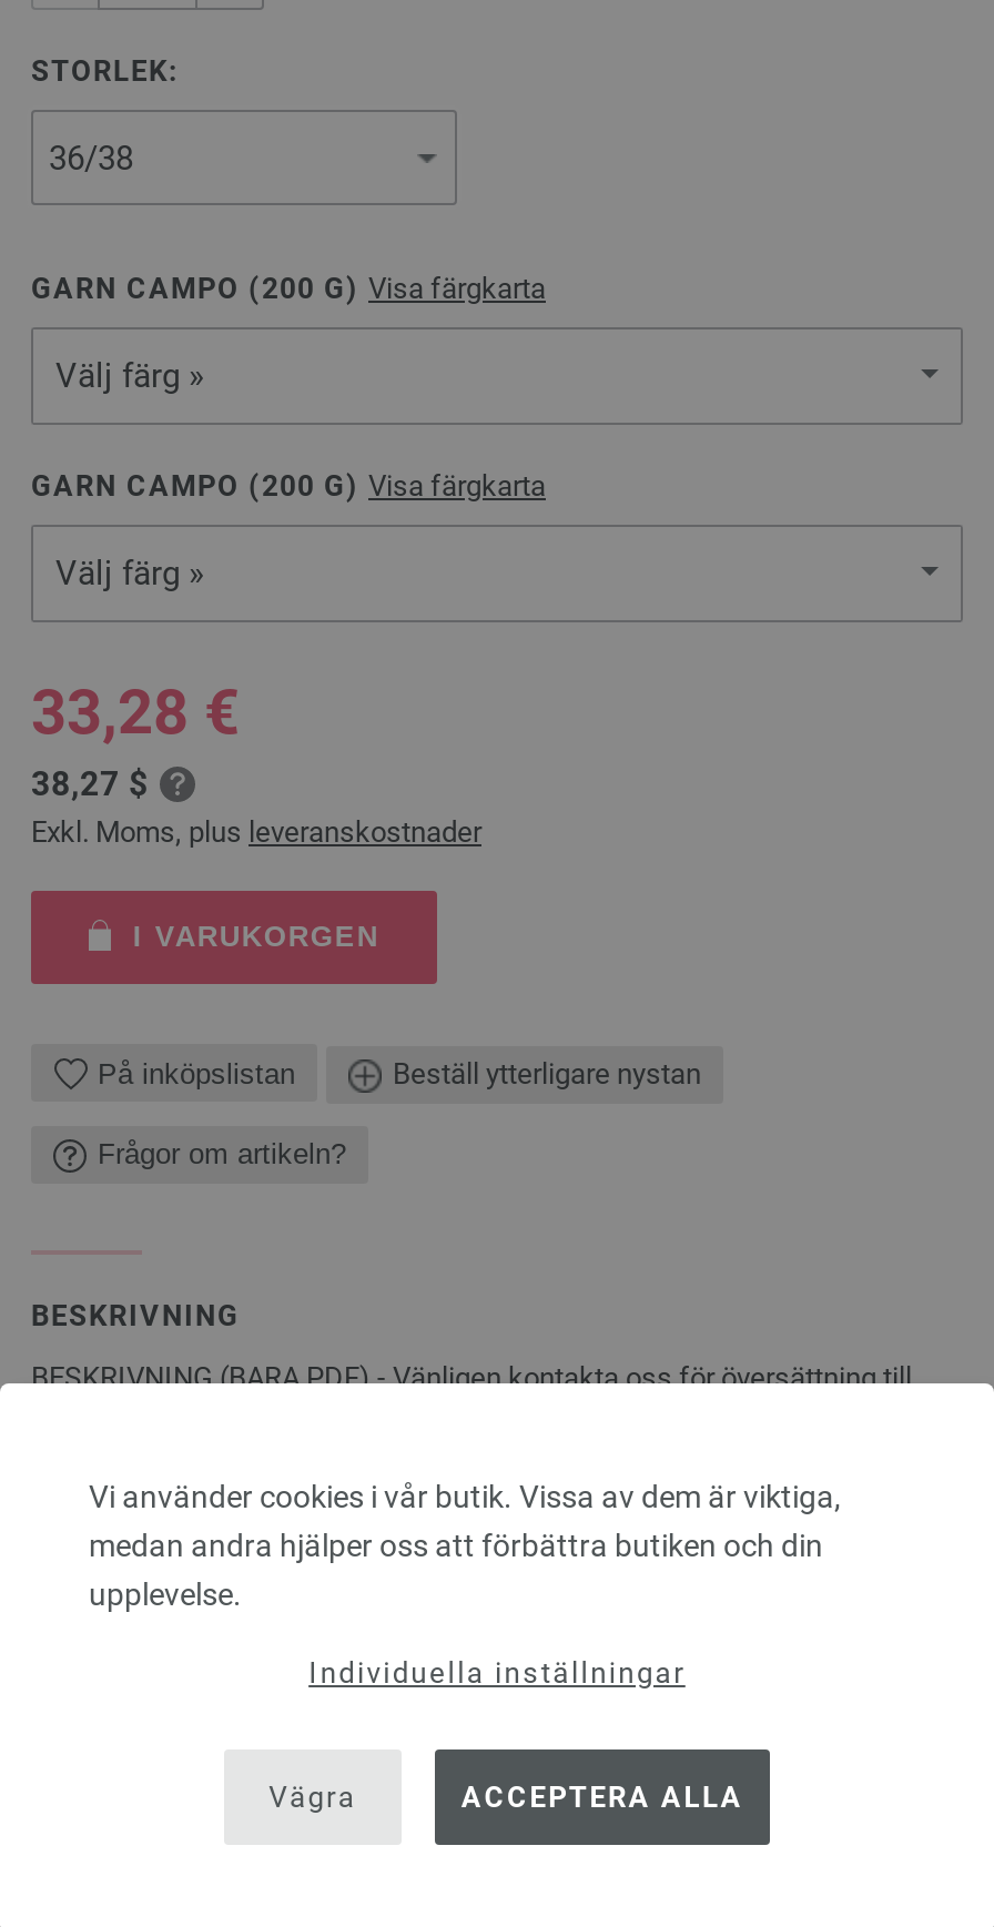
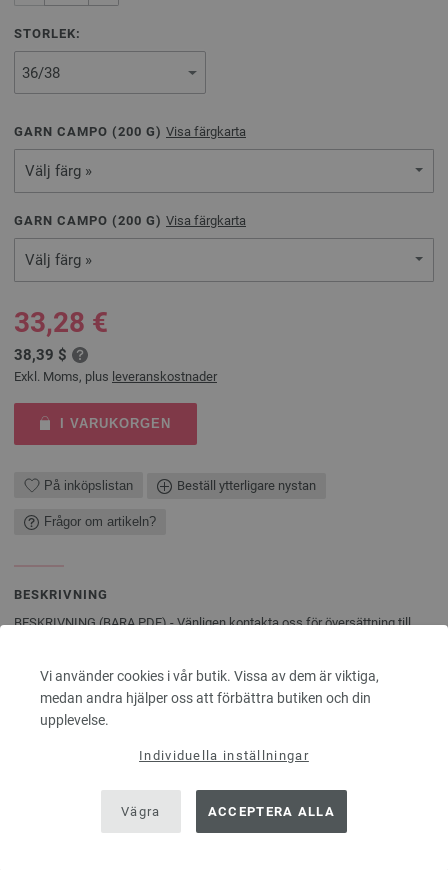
[31,764,149,804] 38,27 $ -> [14,346,67,364] 38,39 $

